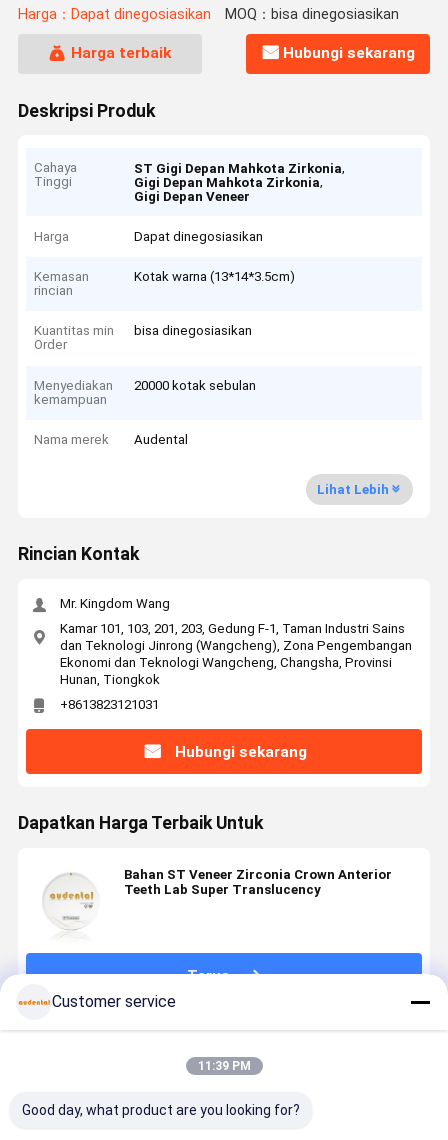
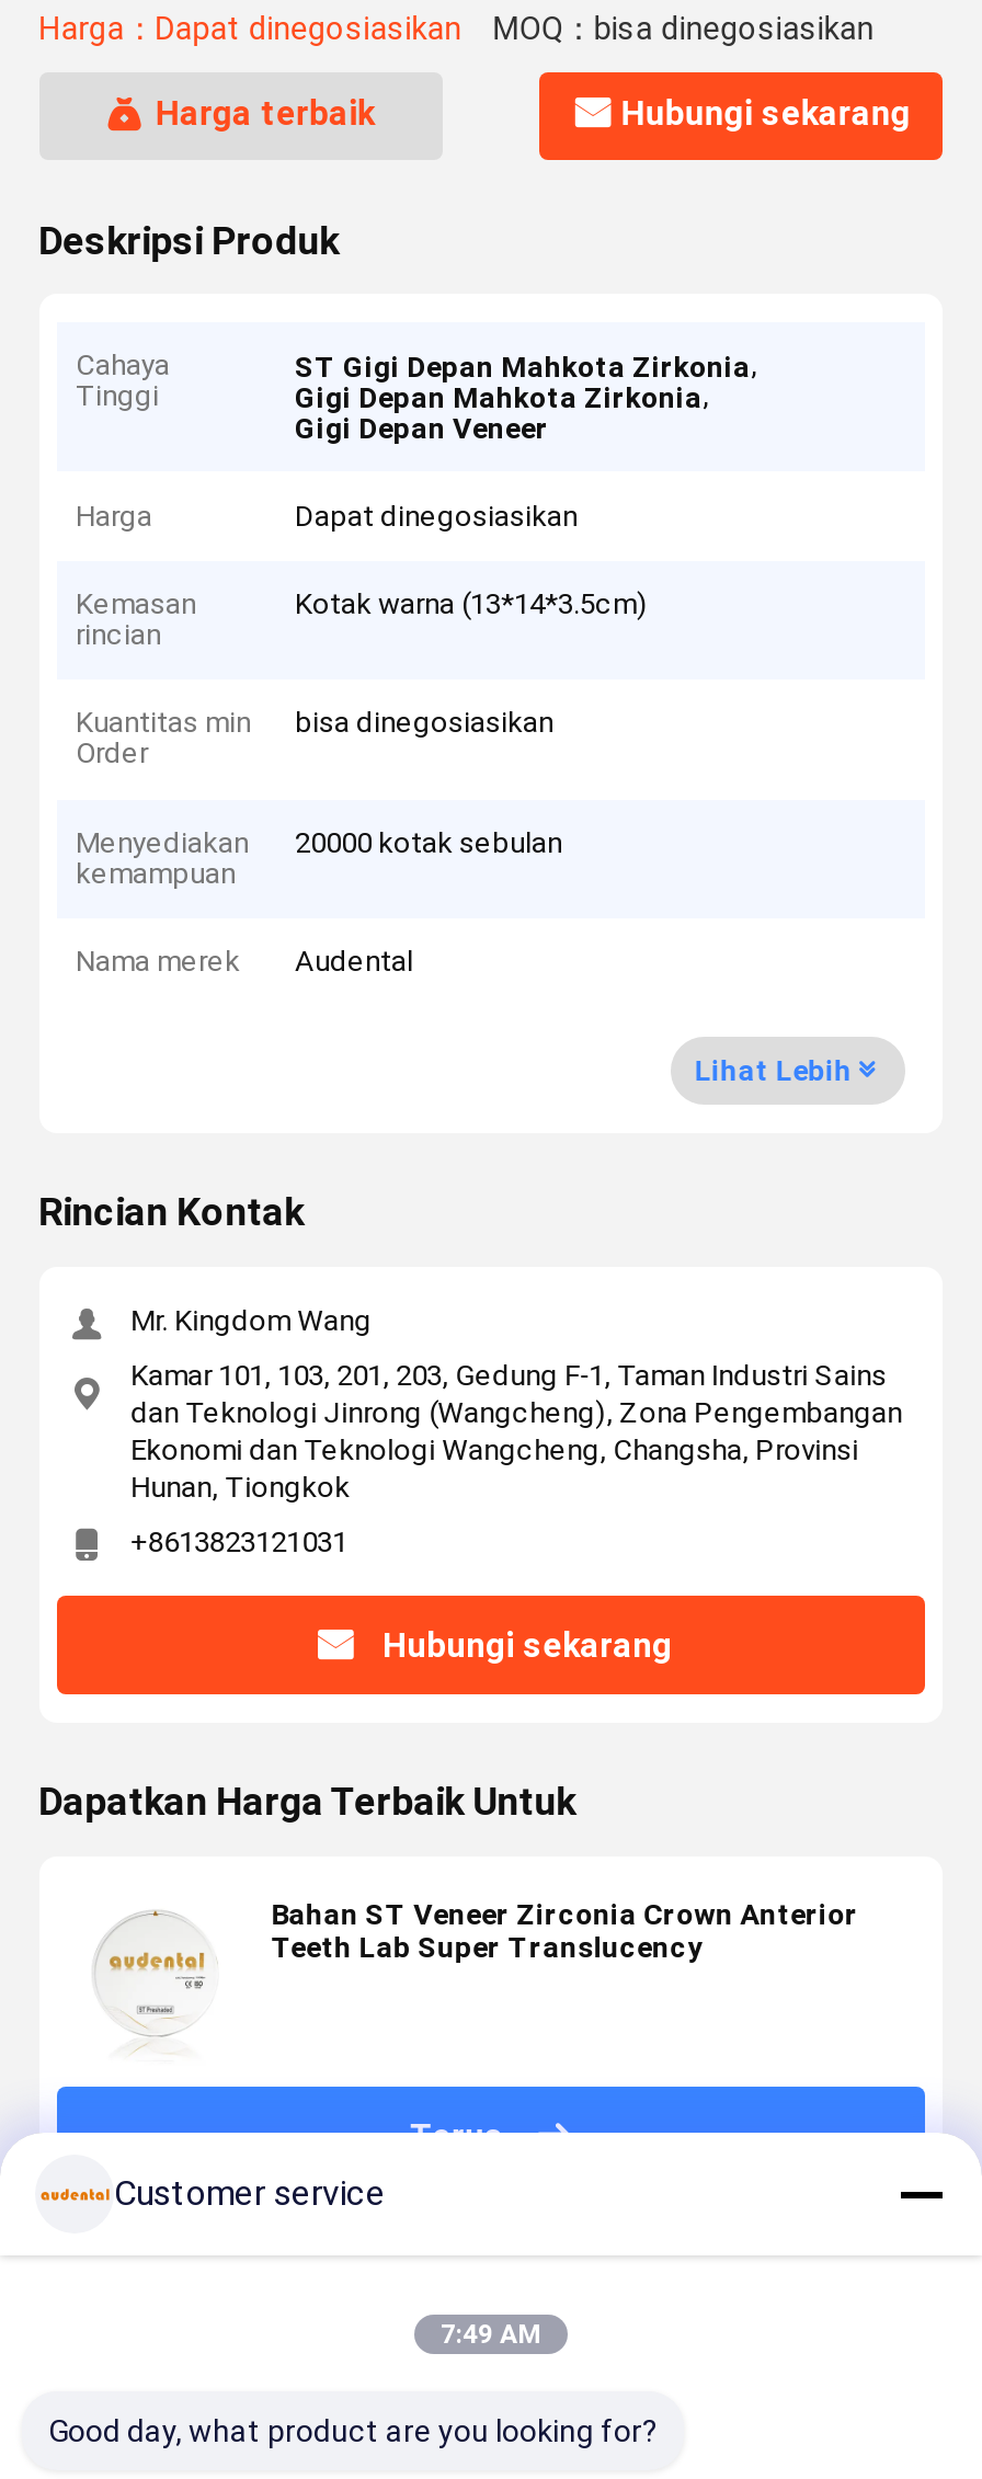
[197,1059,250,1073] 11:39 PM -> [441,2319,541,2350] 7:49 AM

